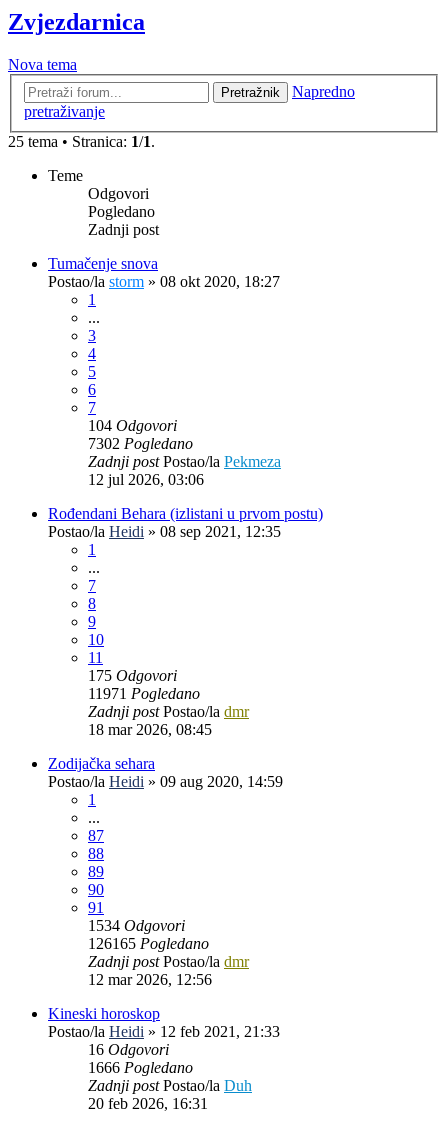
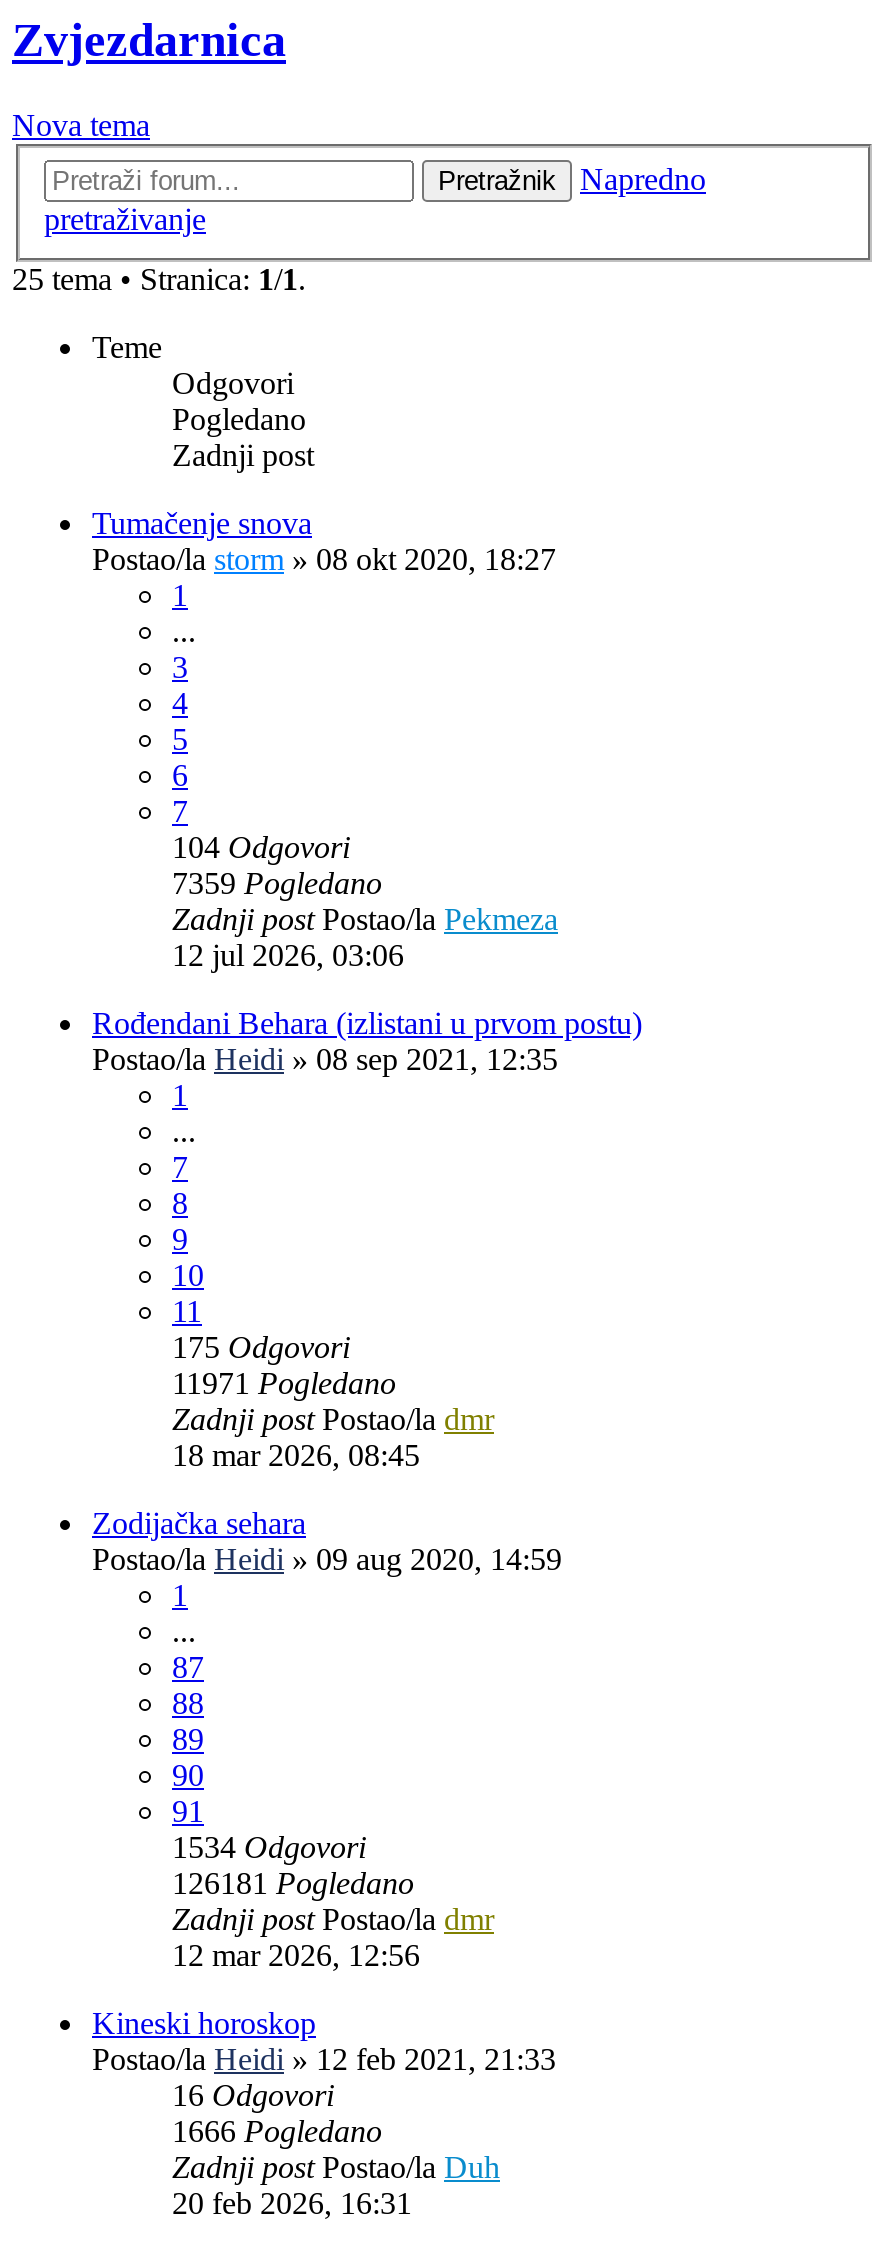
[88,435,193,452] 7302 Pogledano -> [172,866,382,900] 7359 Pogledano
[88,935,209,952] 126165 Pogledano -> [172,1866,414,1900] 126181 Pogledano

